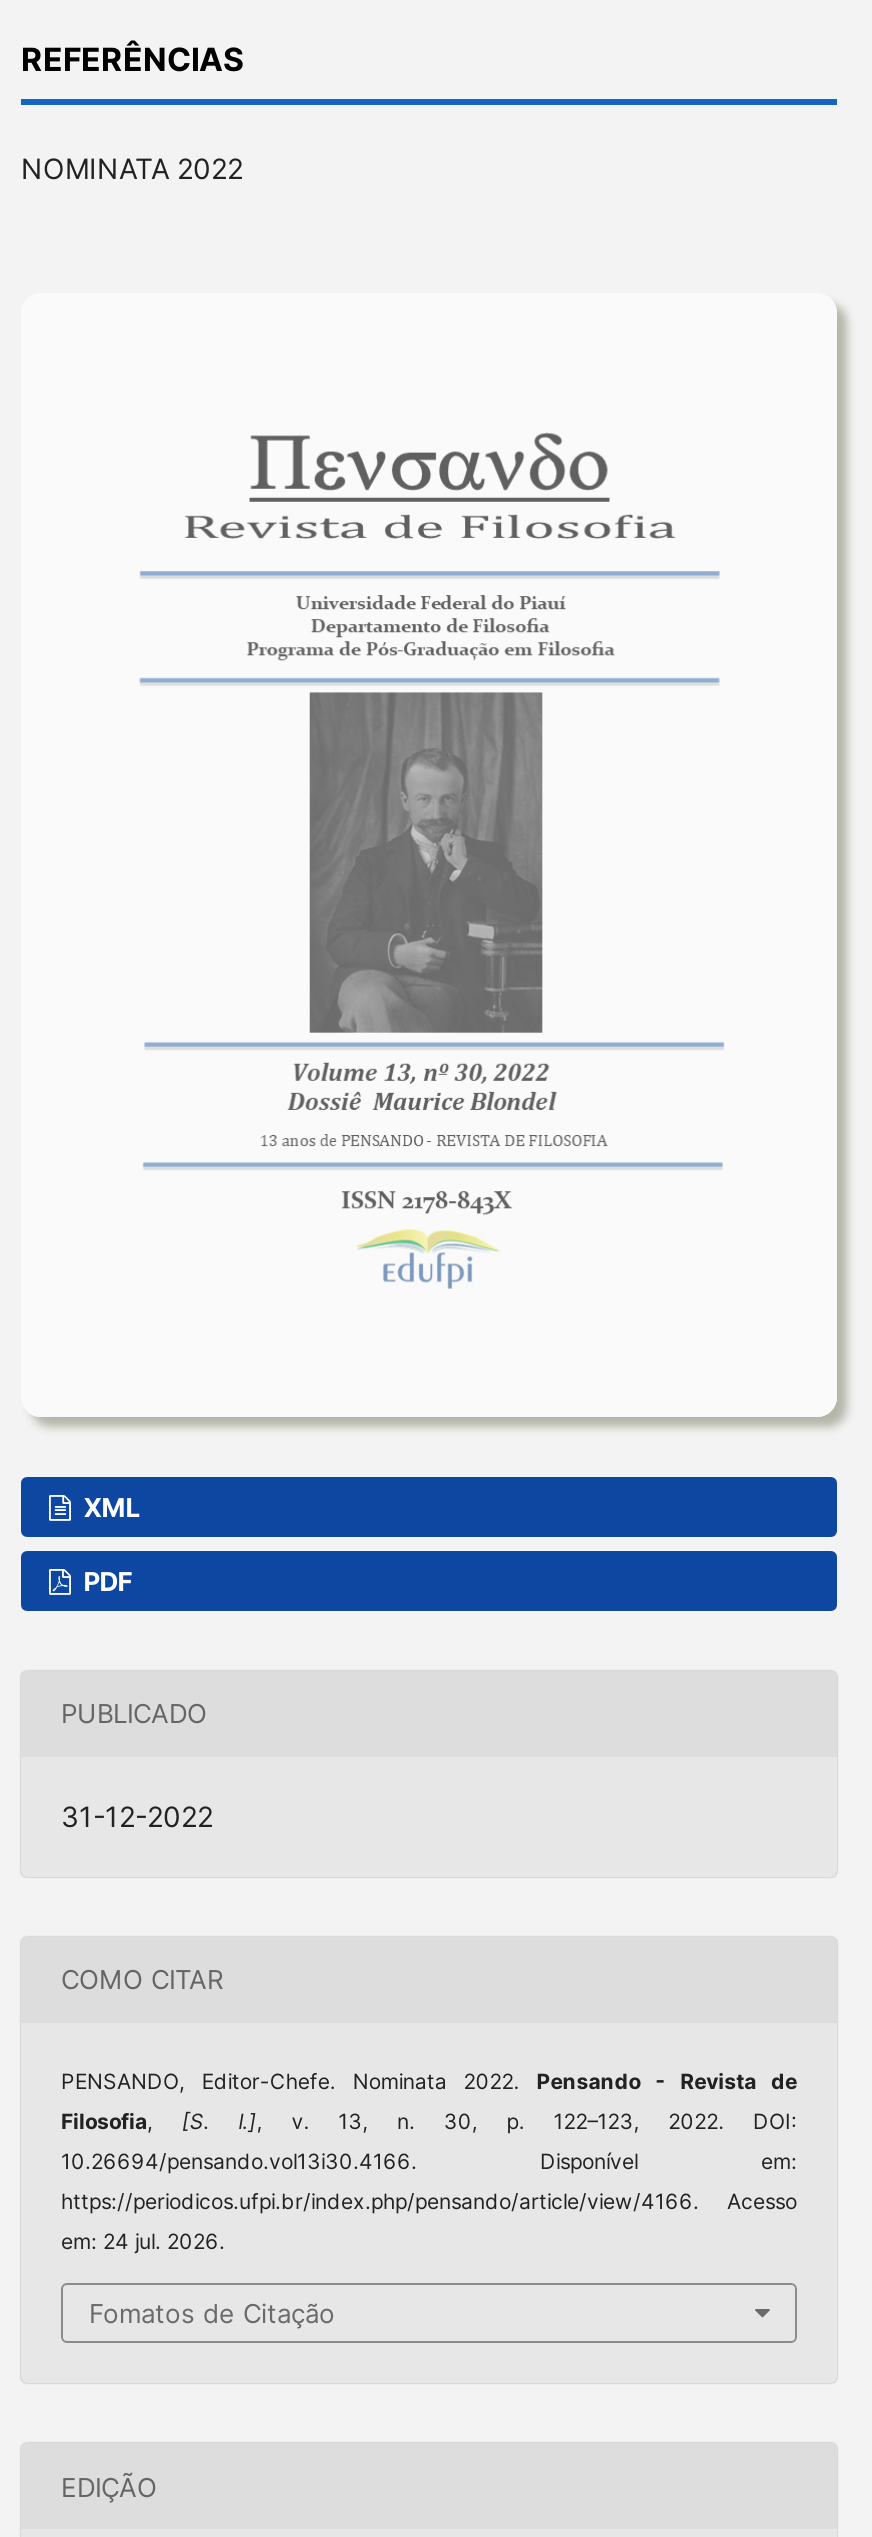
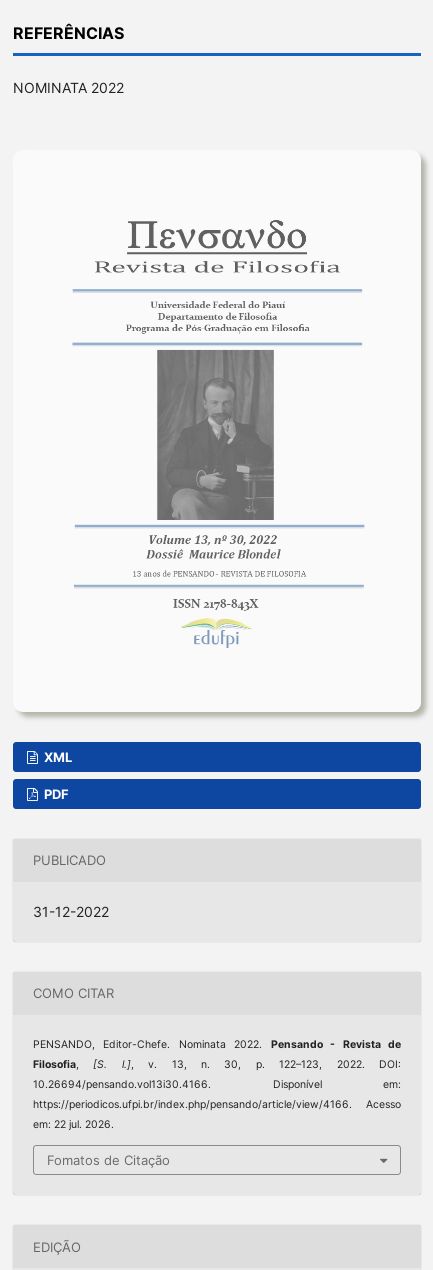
[61,2228,225,2254] em: 24 jul. 2026. -> [33,1118,114,1131] em: 22 jul. 2026.

